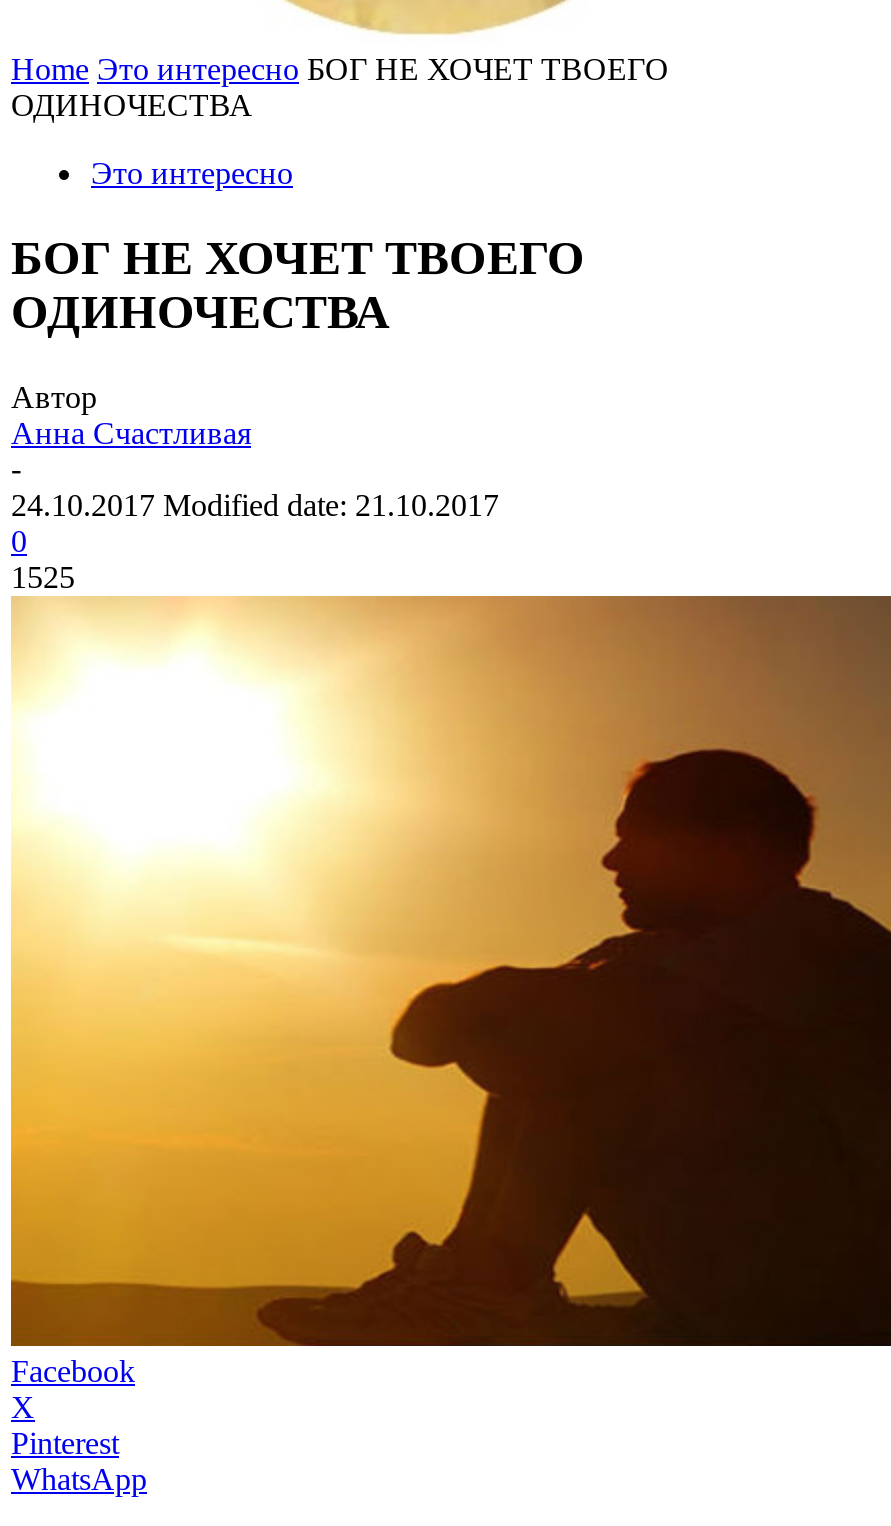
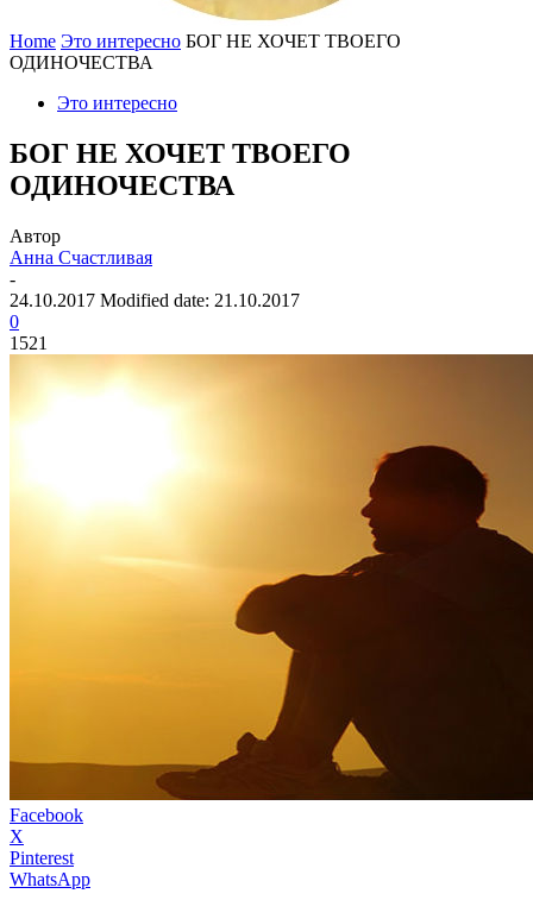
[11,560,75,594] 1525 -> [10,333,48,353] 1521

